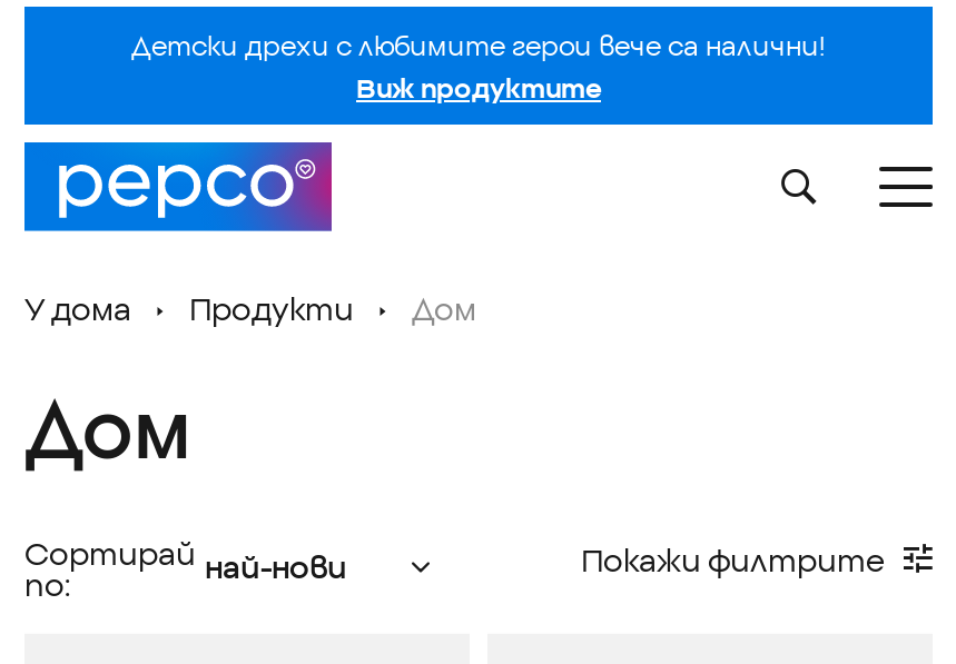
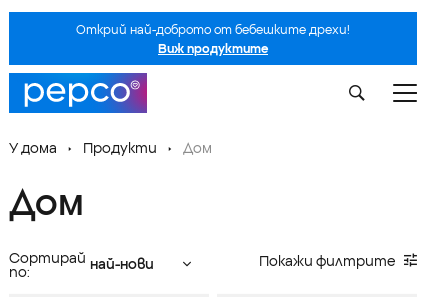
[131,24,826,62] Детски дрехи с любимите герои вече са налични! -> [76,20,350,37] Открий най-доброто от бебешките дрехи!

